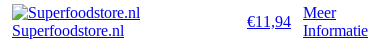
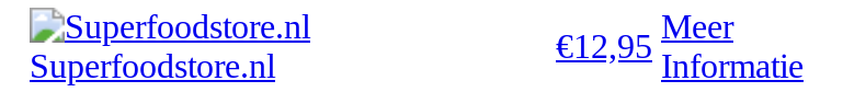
[247,12,291,29] €11,94 -> [556,27,652,65] €12,95

